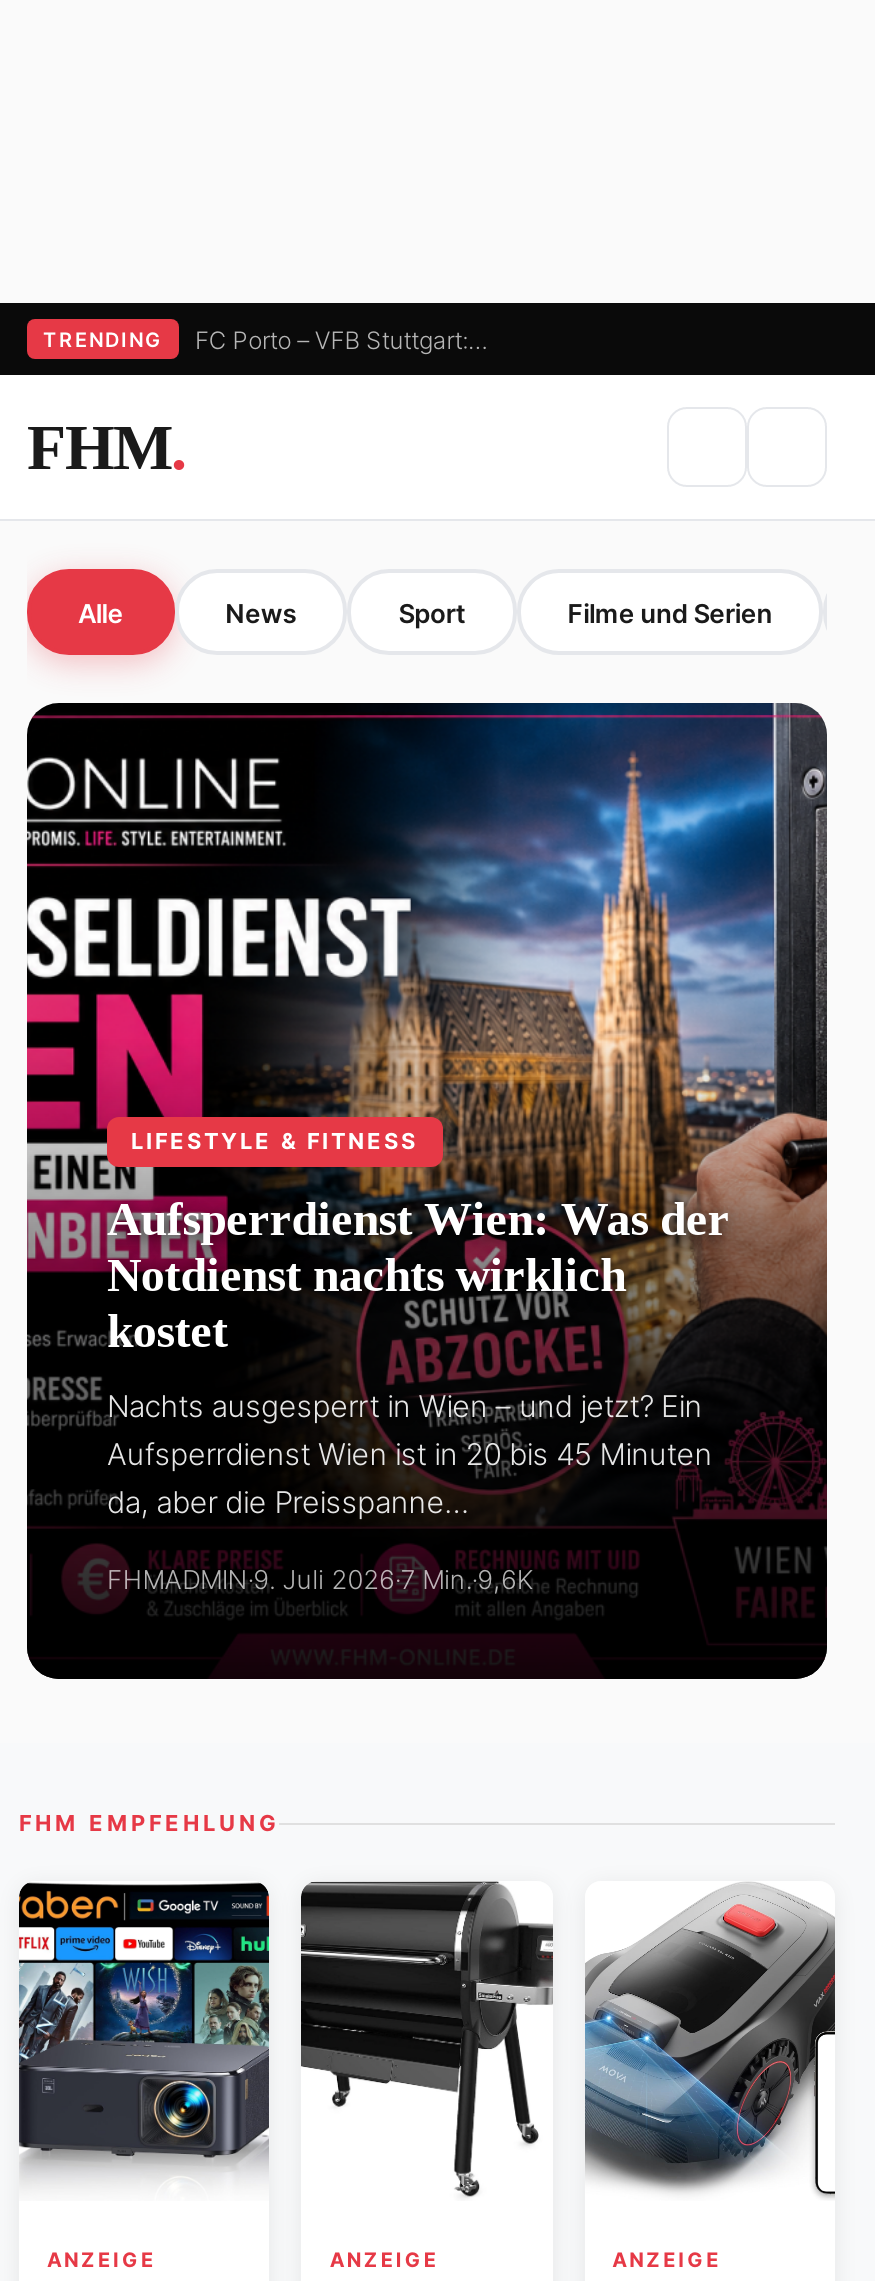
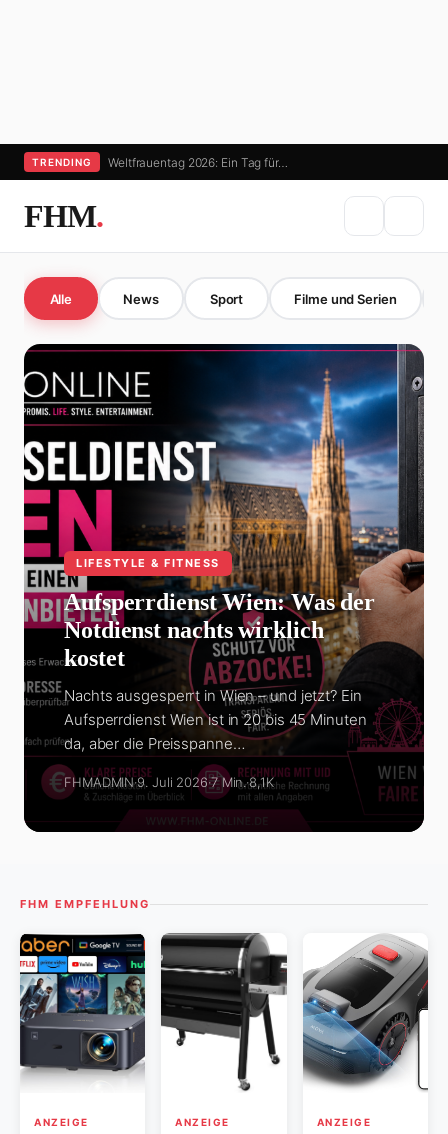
[195,324,488,354] FC Porto – VFB Stuttgart:… -> [108,154,288,169] Weltfrauentag 2026: Ein Tag für…
[107,1563,533,1595] FHMADMIN·9. Juli 2026·7 Min.·9,6K -> [64,774,274,790] FHMADMIN·9. Juli 2026·7 Min.·8,1K

